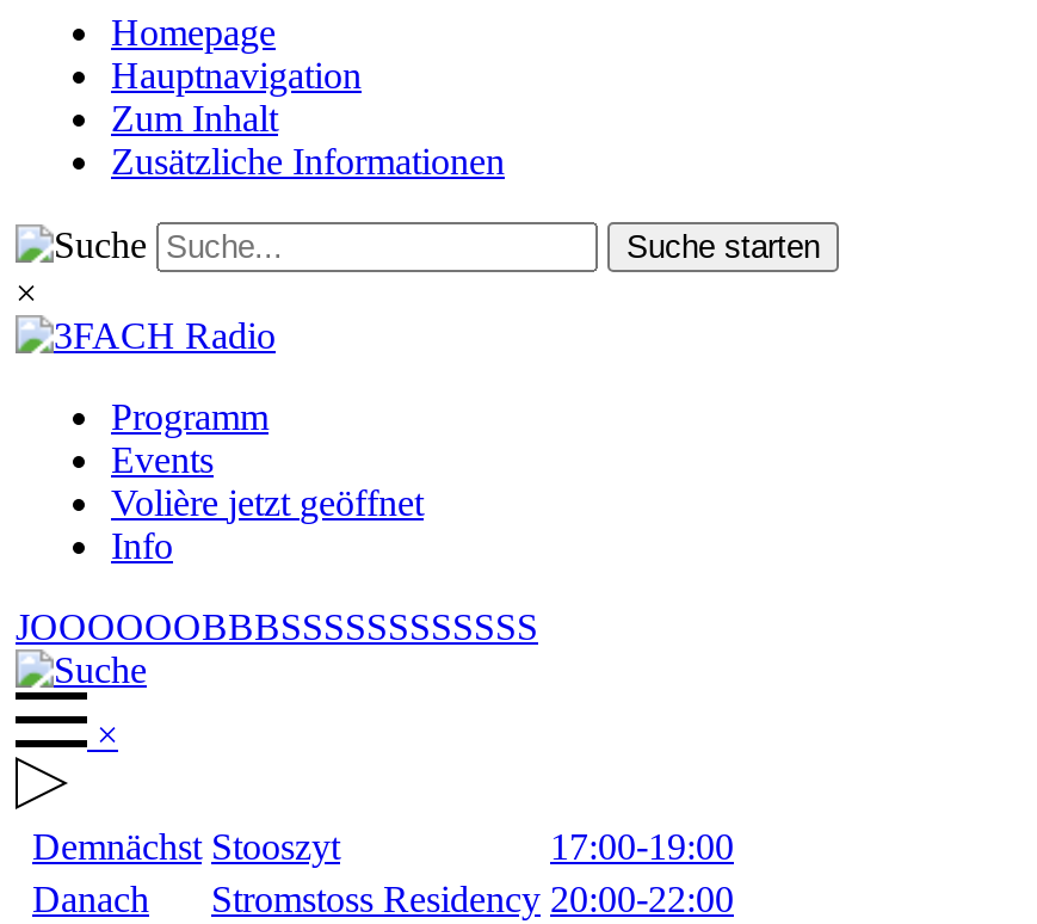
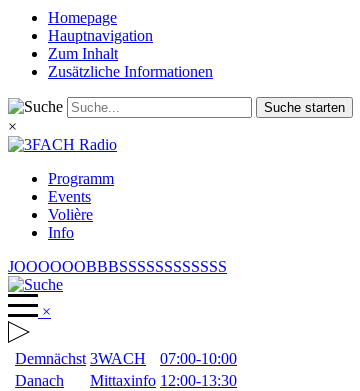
[111,482,424,523] Volière jetzt geöffnet -> [48,206,93,223] Volière
[32,825,340,866] Demnächst Stooszyt -> [15,350,146,367] Demnächst 3WACH
[550,825,734,866] 17:00-19:00 -> [160,350,237,367] 07:00-10:00
[211,878,734,918] Stromstoss Residency 20:00-22:00 -> [90,372,237,389] Mittaxinfo 12:00-13:30

